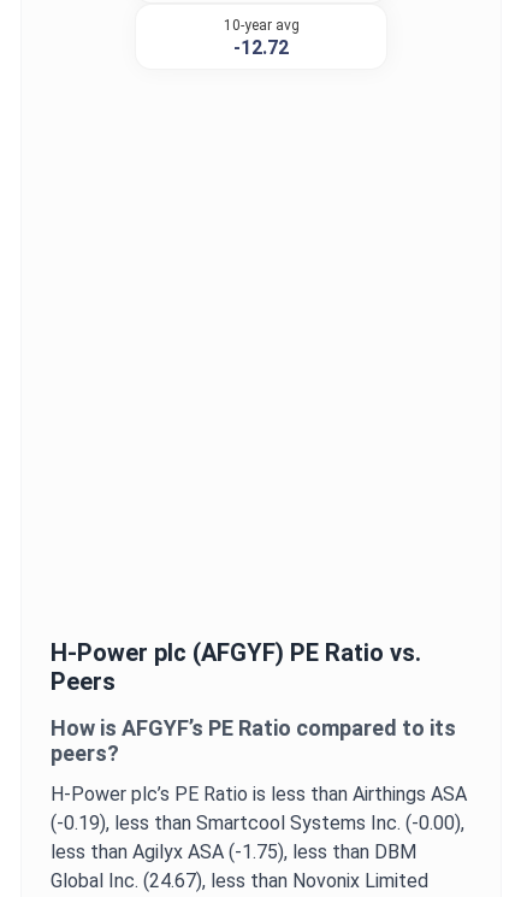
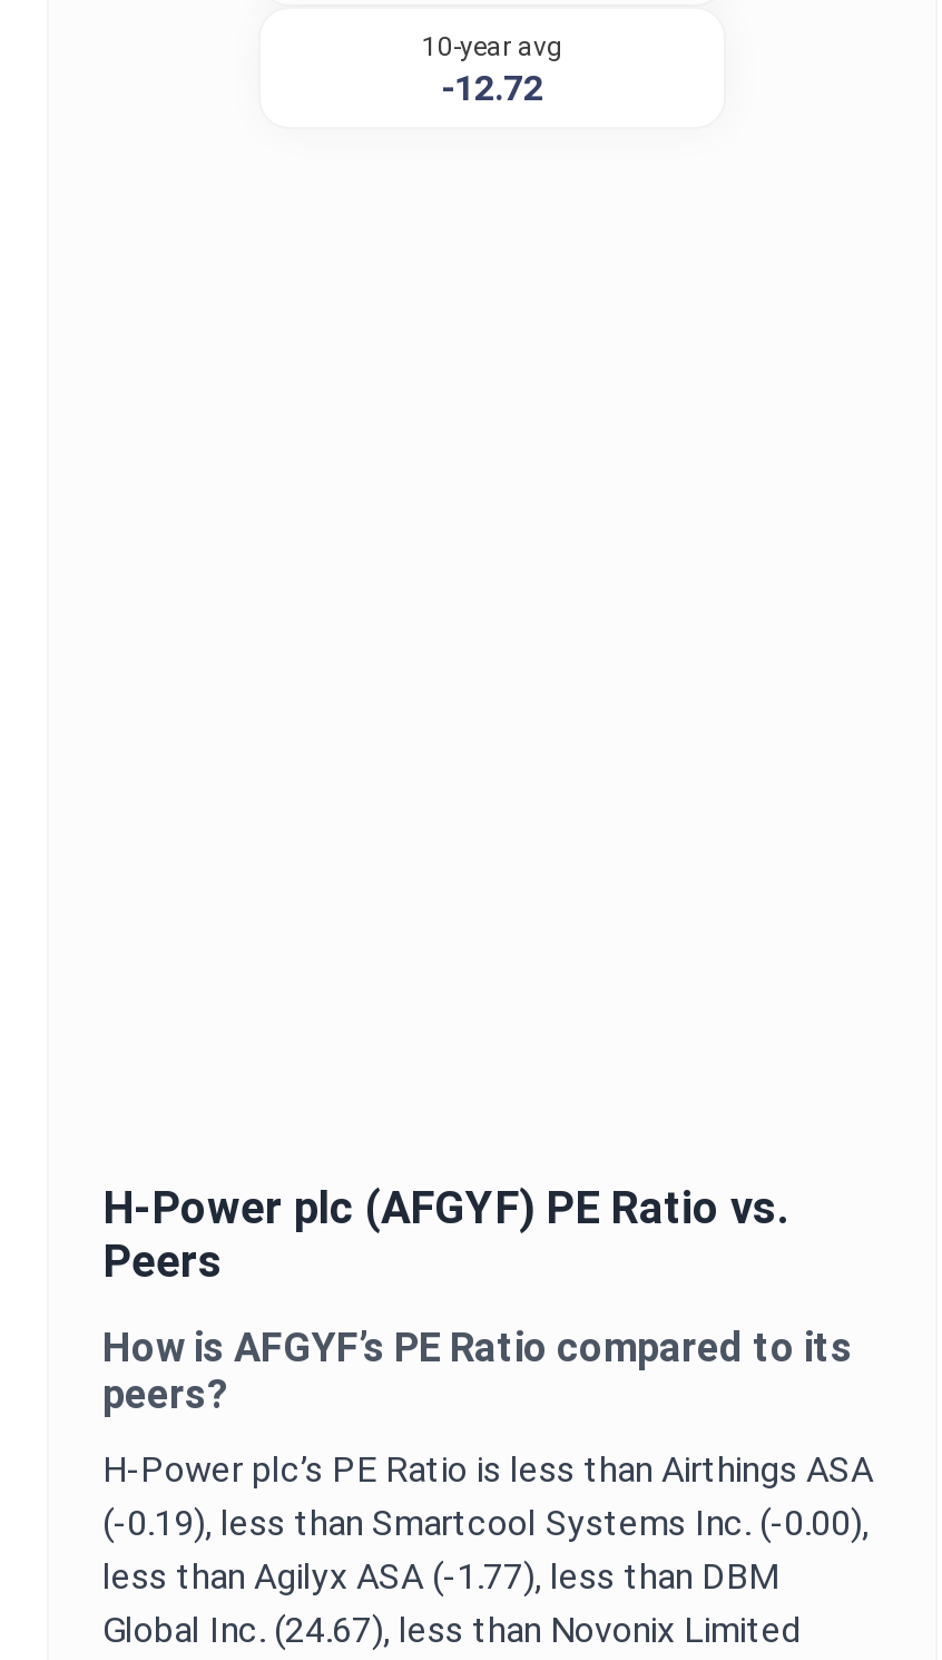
[51,840,416,863] less than Agilyx ASA (-1.75), less than DBM -> [102,1555,779,1598] less than Agilyx ASA (-1.77), less than DBM

